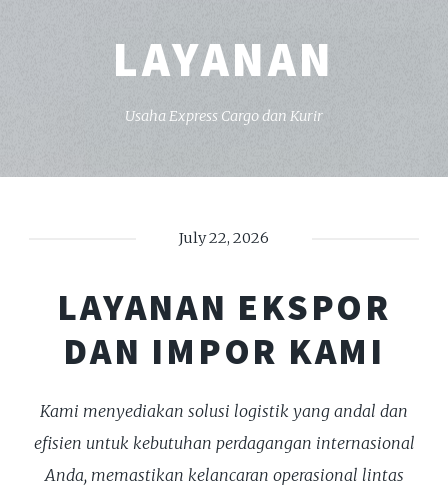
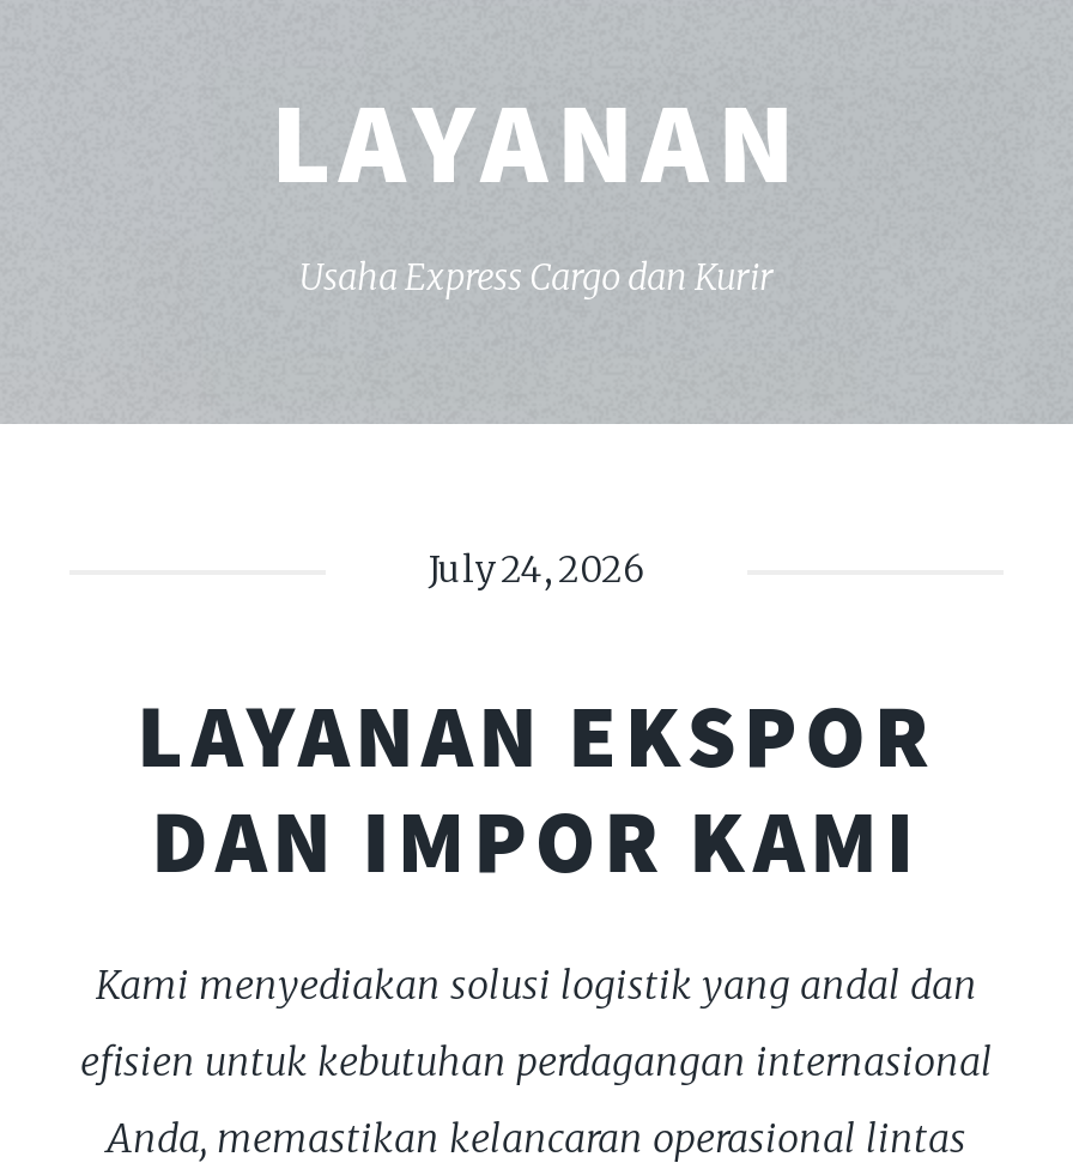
[179,229,269,247] July 22, 2026 -> [429,549,644,592] July 24, 2026

